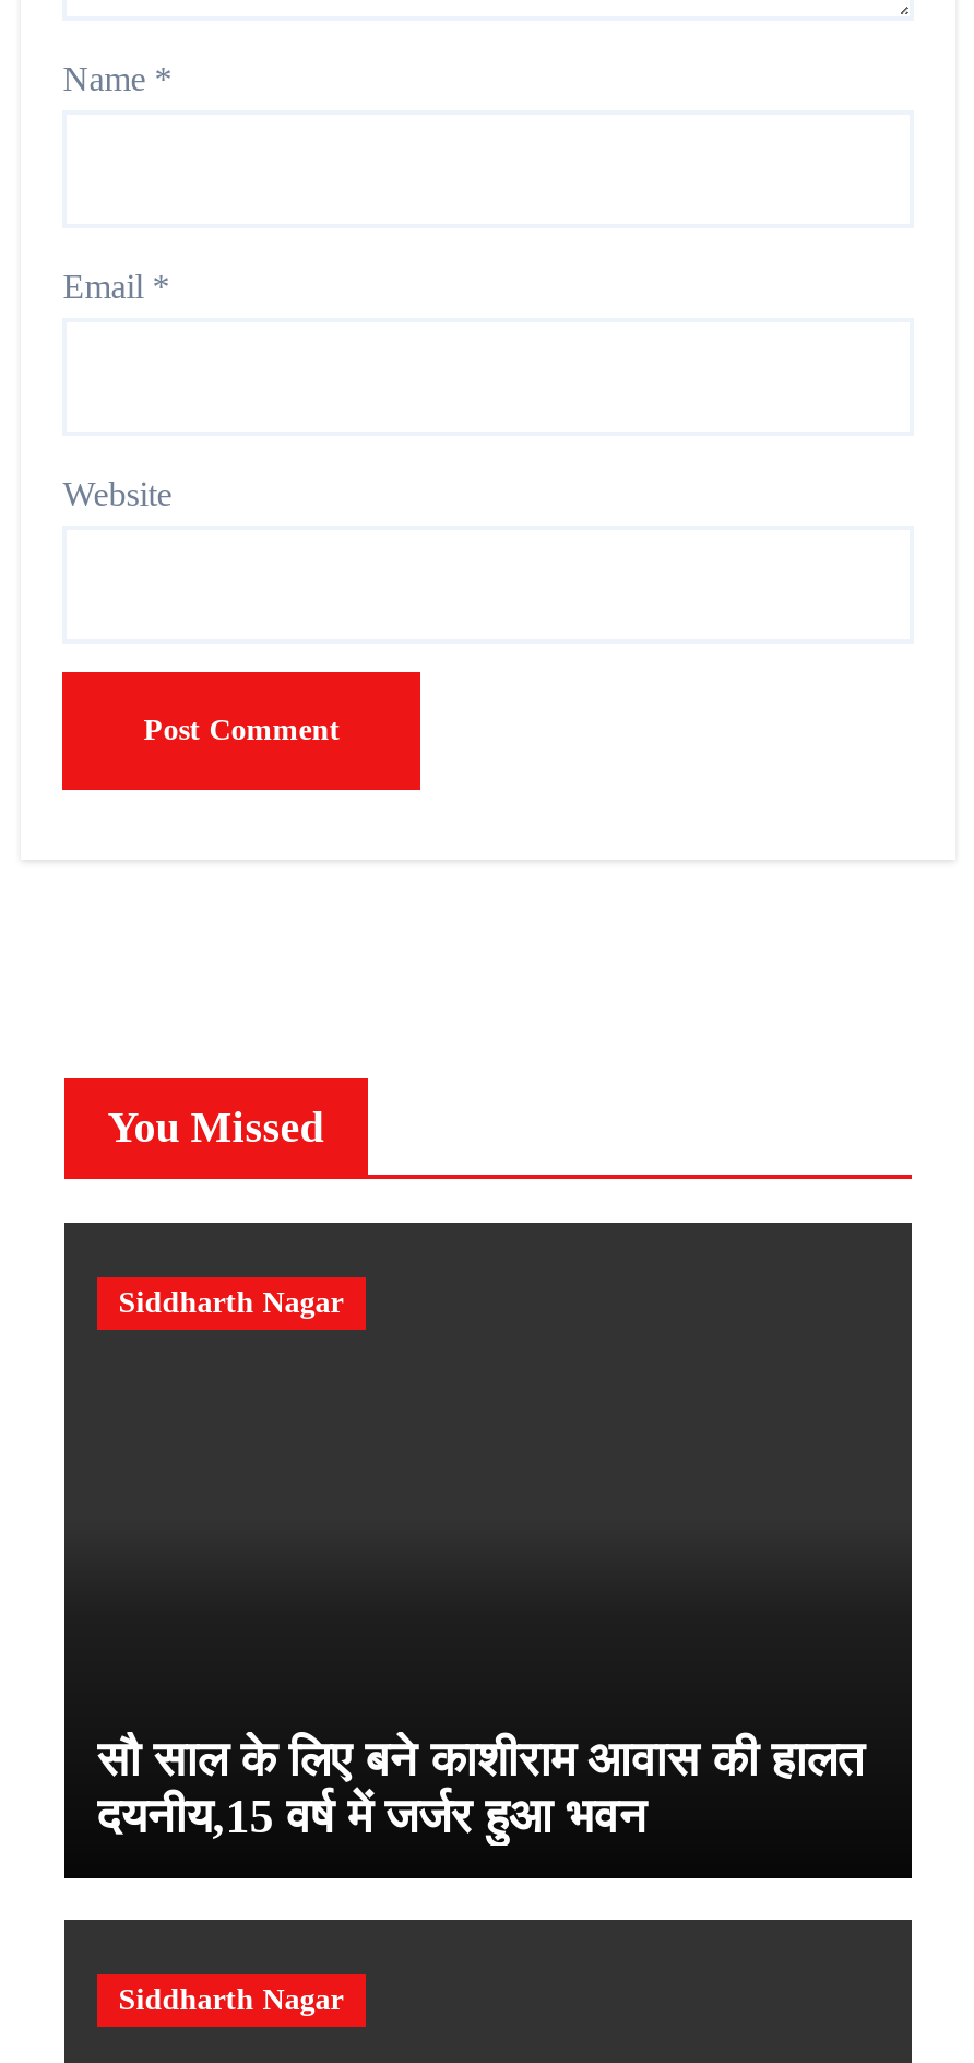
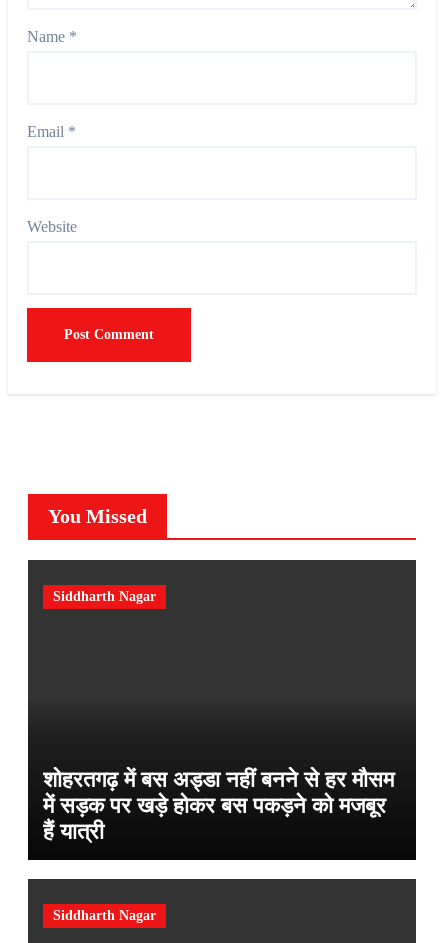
[97,1732,863,1843] सौ साल के लिए बने काशीराम आवास की हालत | दयनीय,15 वर्ष में जर्जर हुआ भवन -> [43,767,394,844] शोहरतगढ़ में बस अड्डा नहीं बनने से हर मौसम | में सड़क पर खड़े होकर बस पकड़ने को मजबूर | हैं यात्री

